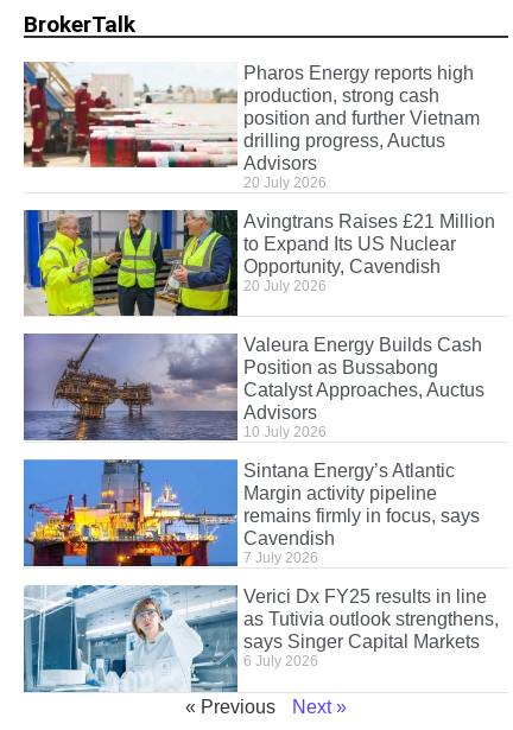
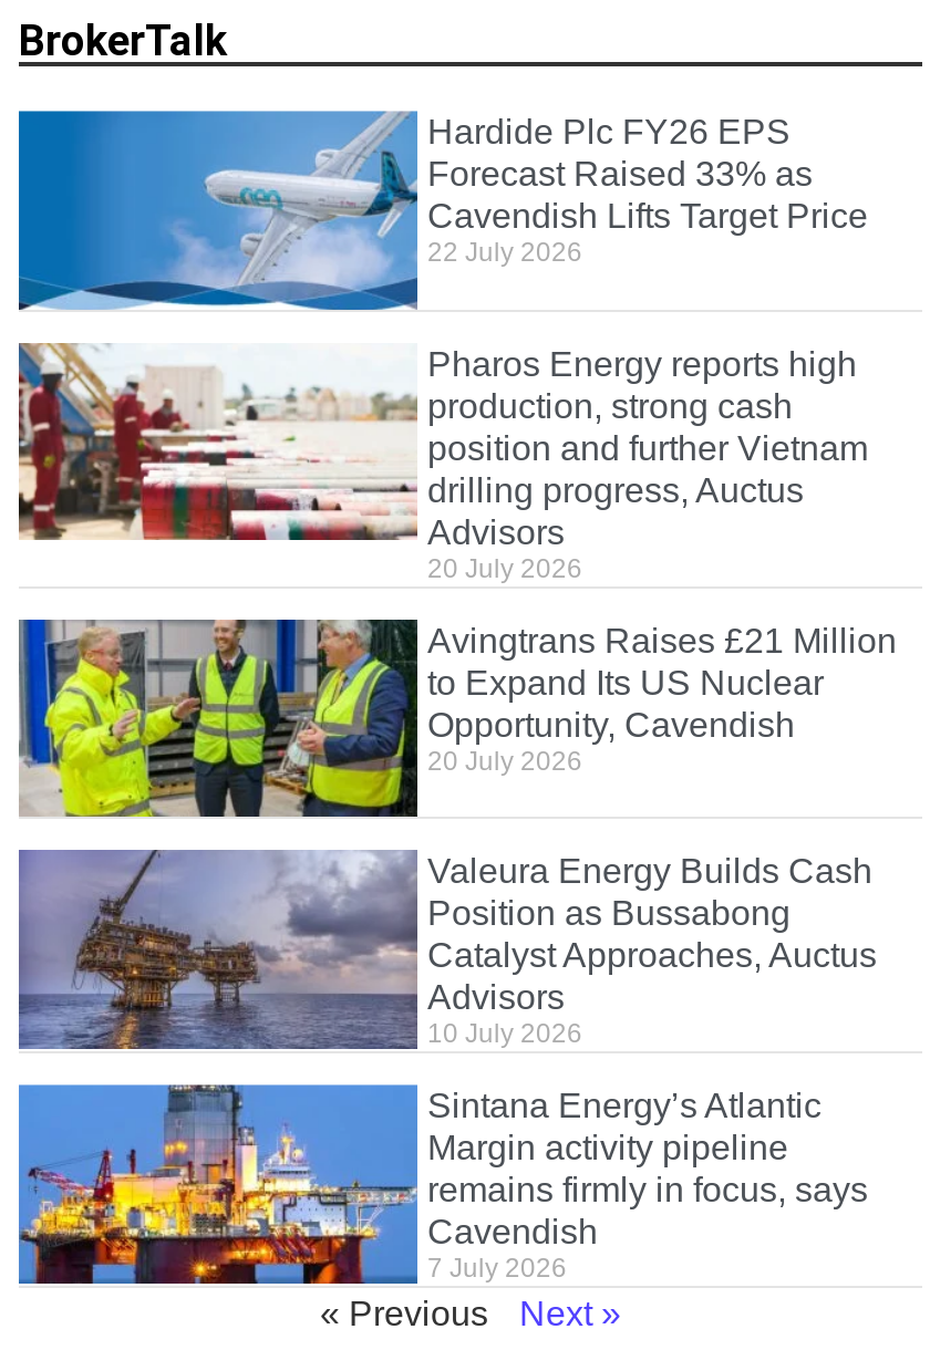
none -> [17,108,868,312] [image] | Hardide Plc FY26 EPS | Forecast Raised 33% as | Cavendish Lifts Target Price | 22 July 2026
moved [21,59,495,567] -> [14,339,897,1284]: [image] | Pharos Energy reports high | production, strong cash | ... | Cavendish | 7 July 2026
[24,584,498,693] [image] | Verici Dx FY25 results in line | as Tutivia outlook strengthens, | says Singer Capital Markets | 6 July 2026 -> none

